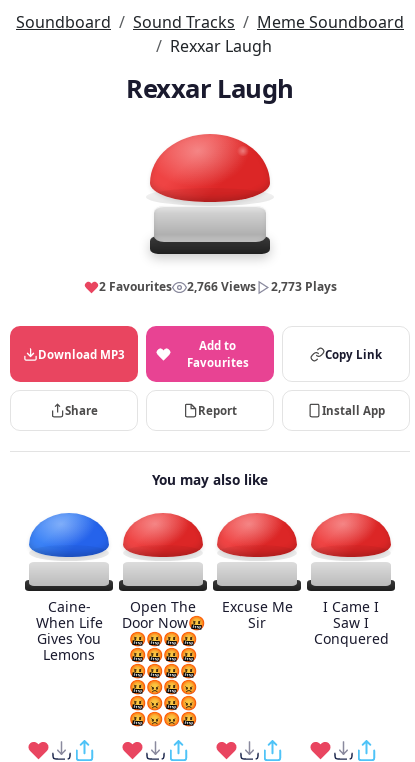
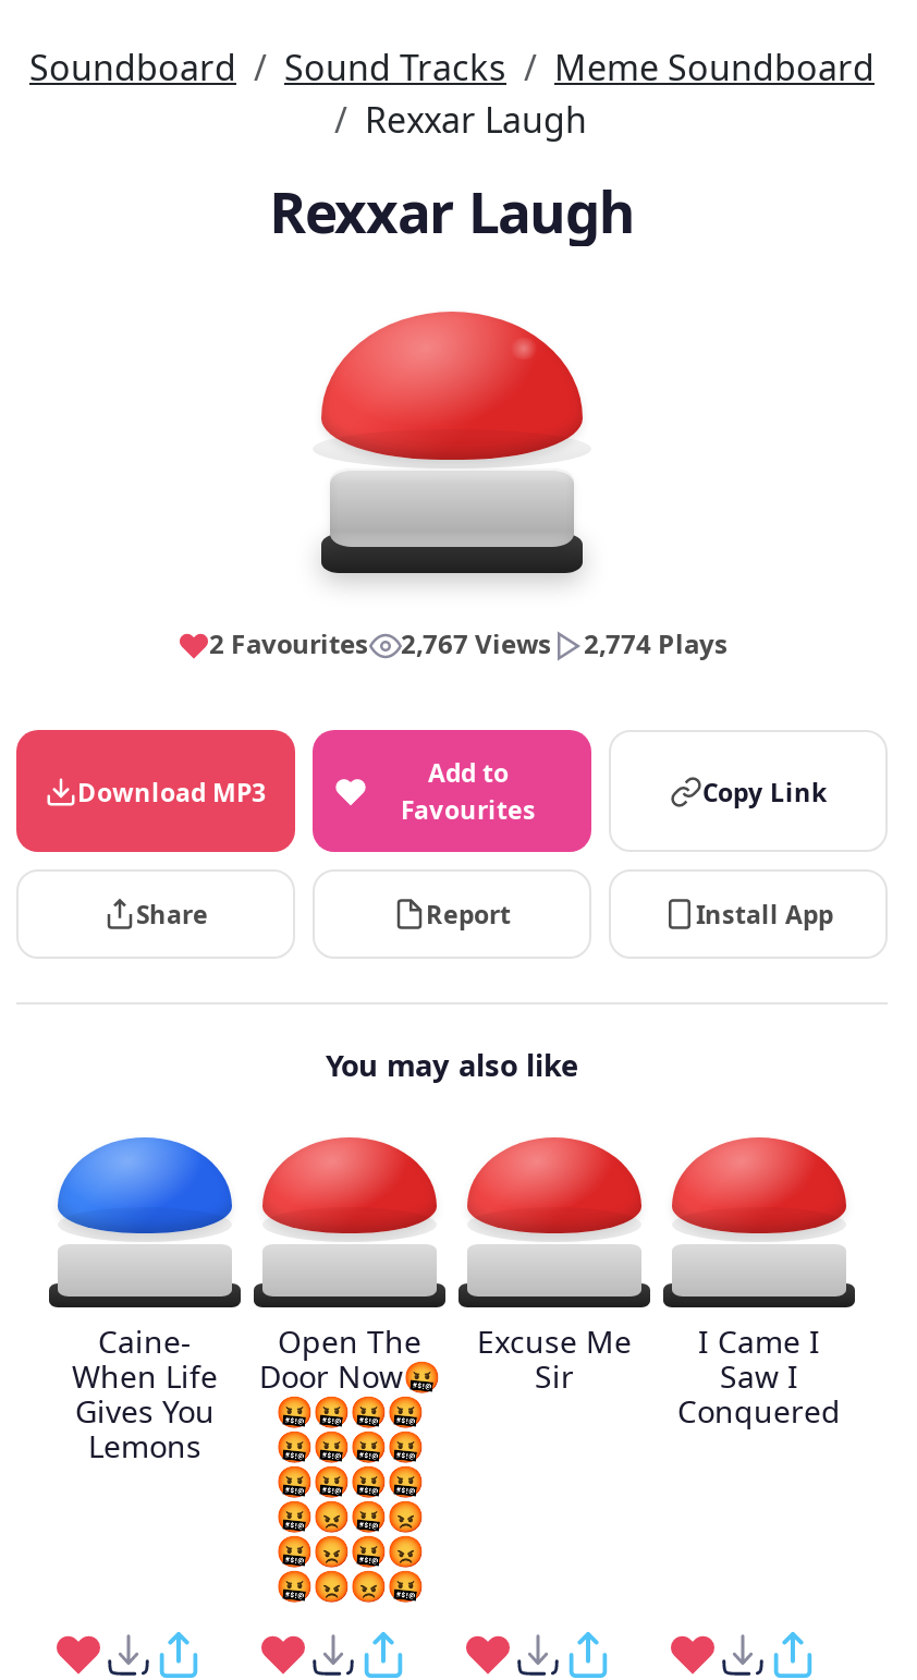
[186,278,255,295] 2,766 Views -> [401,625,551,662] 2,767 Views
[270,278,336,295] 2,773 Plays -> [584,625,728,662] 2,774 Plays

